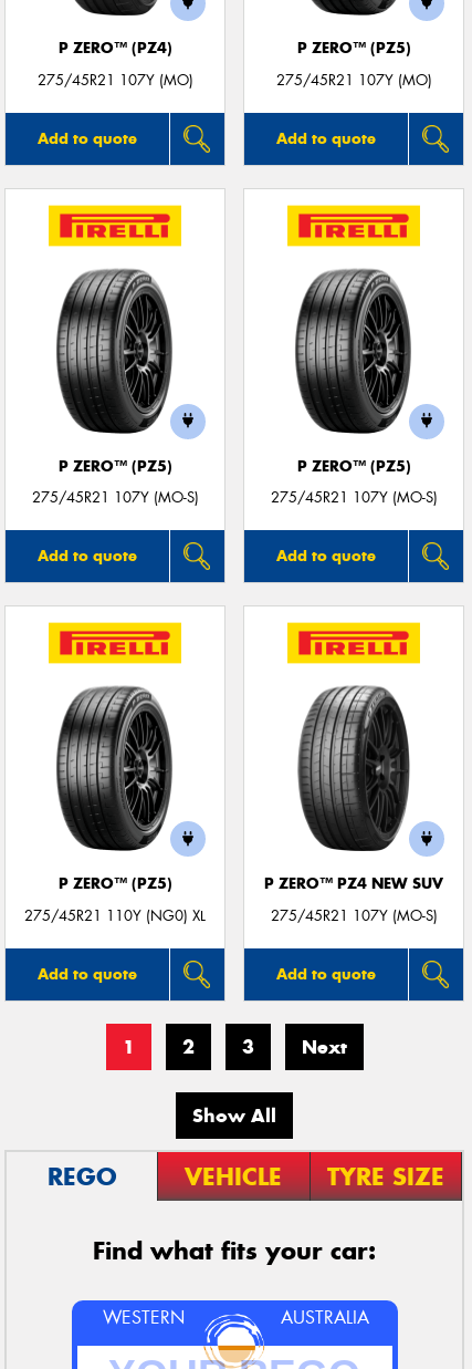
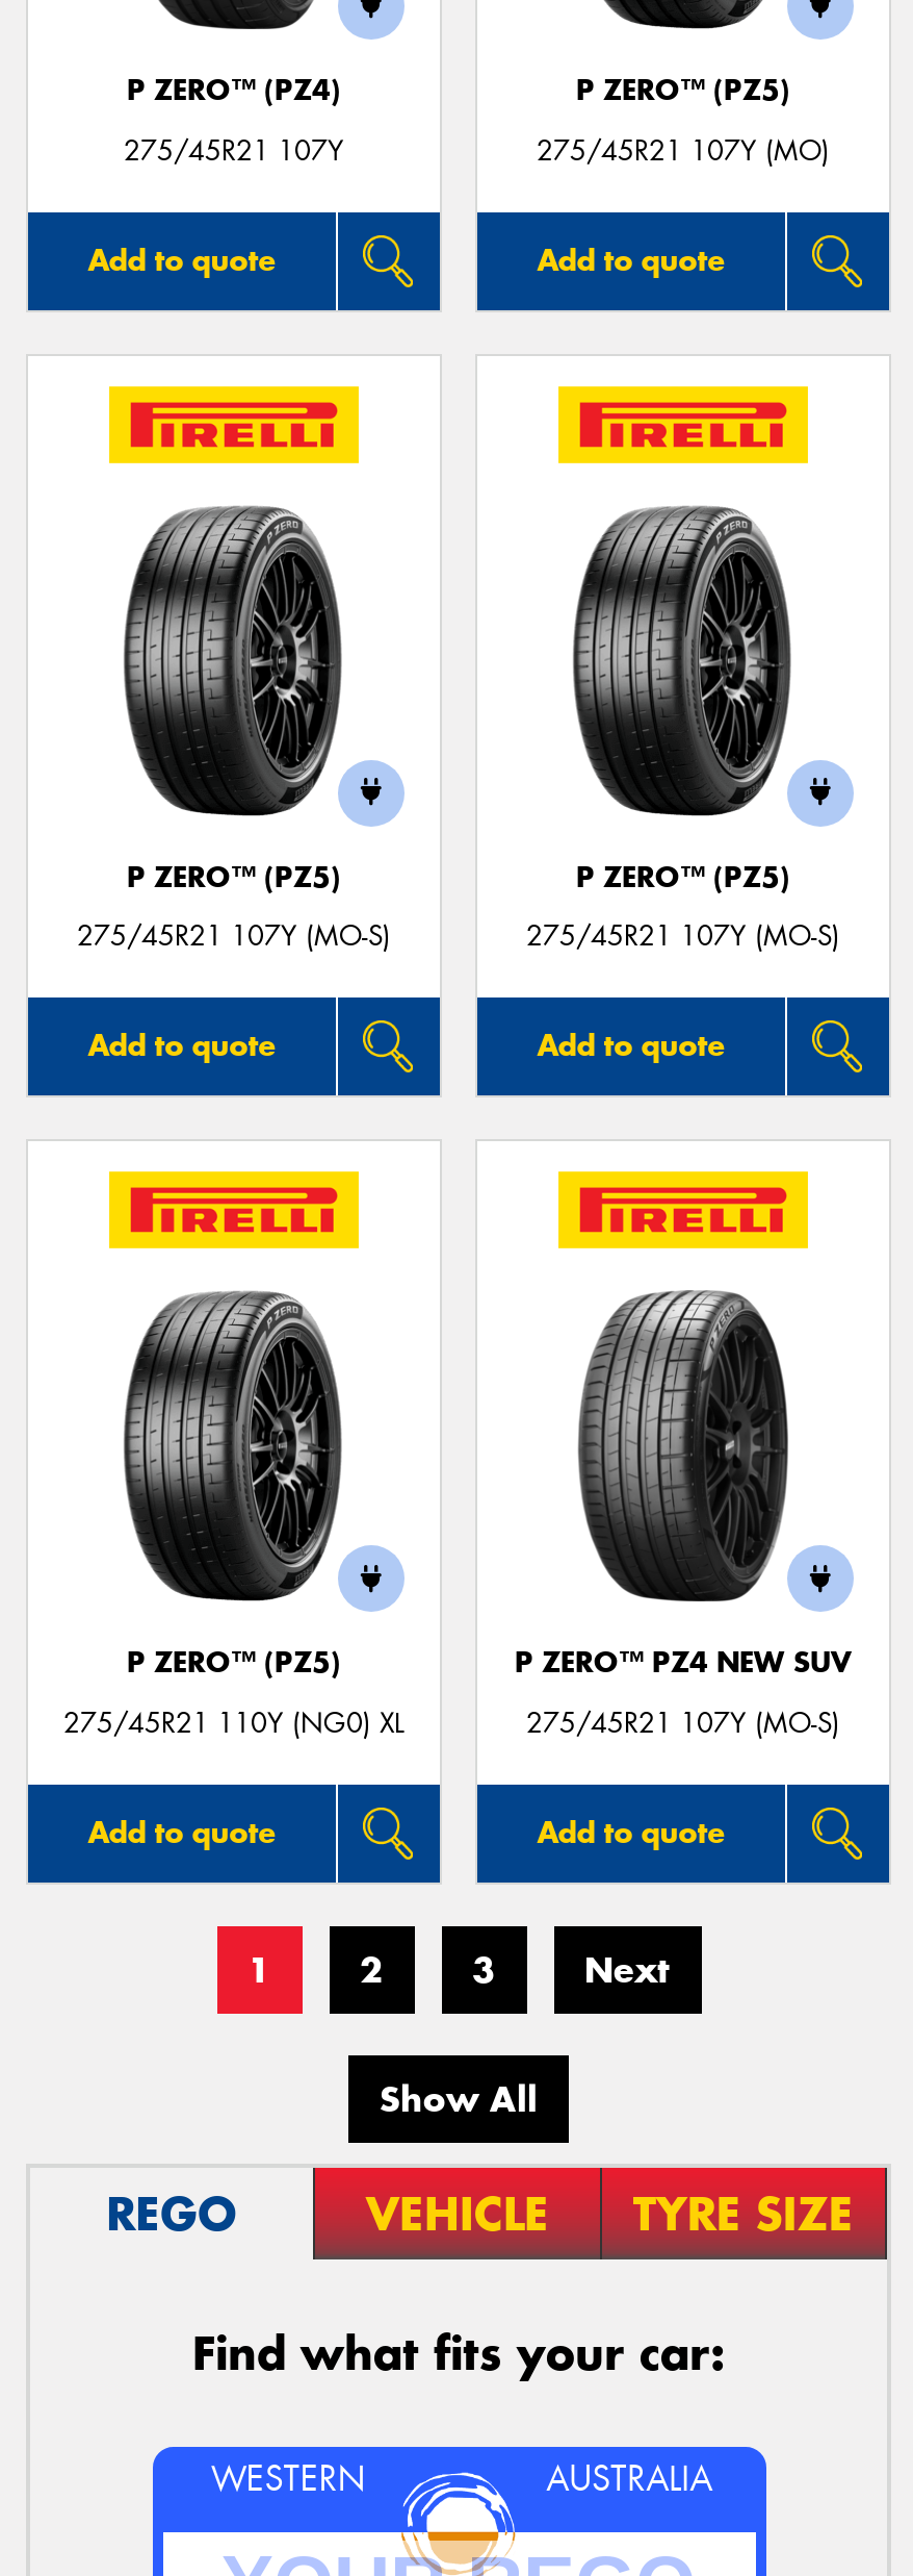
[37,71,193,89] 275/45R21 107Y (MO) -> [124,133,344,168] 275/45R21 107Y

